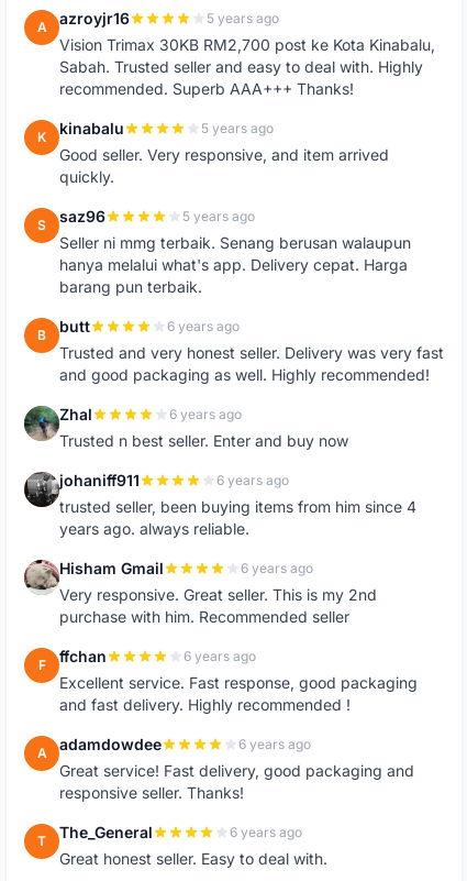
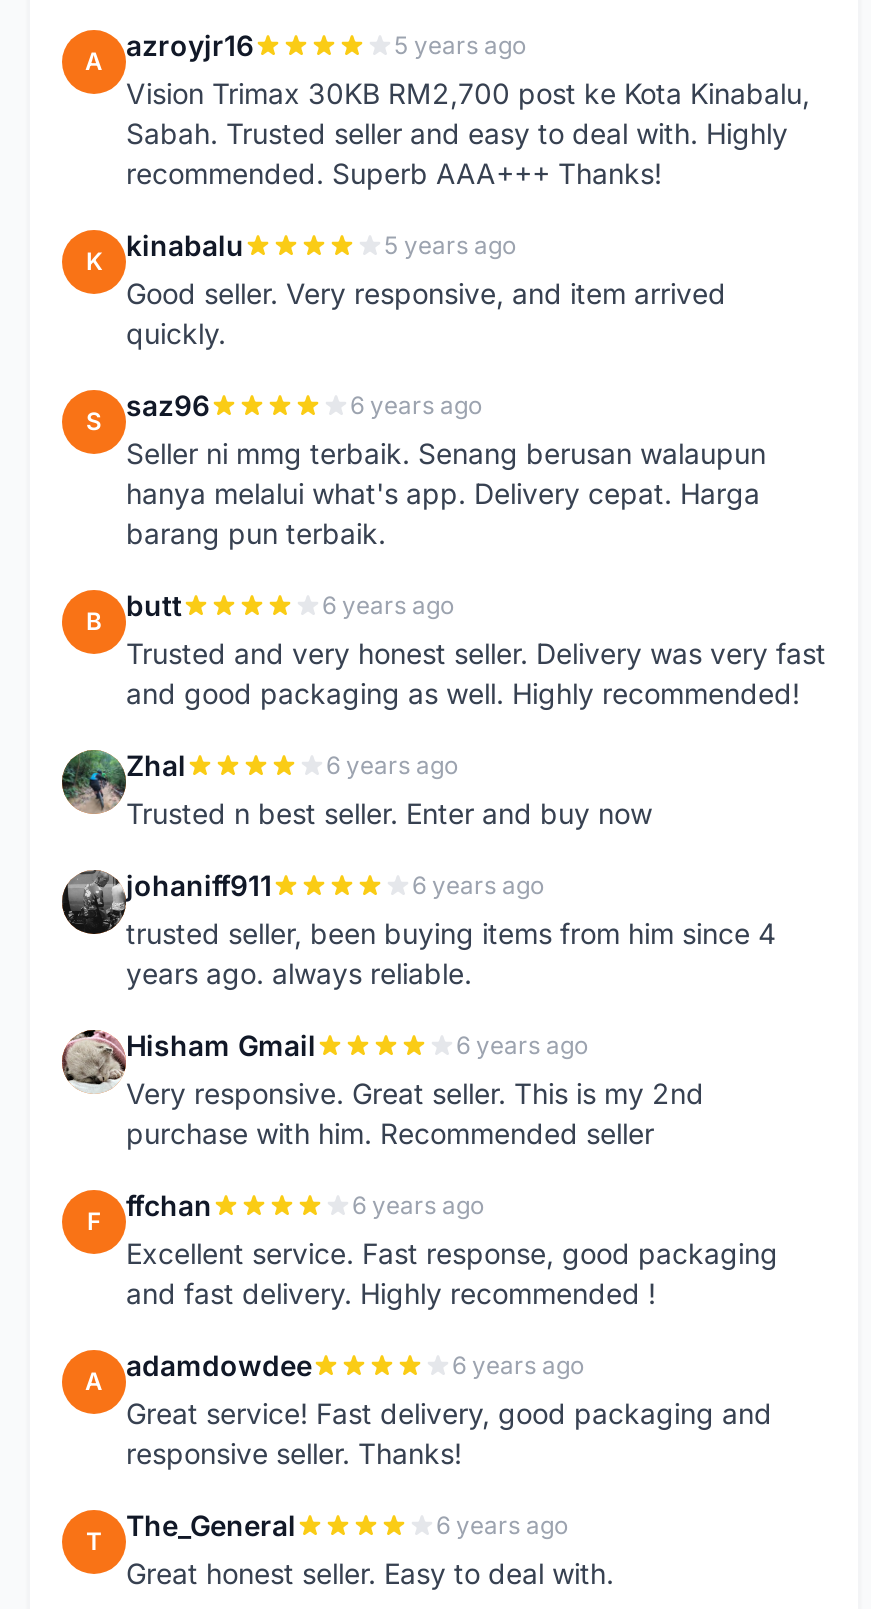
[182,208,255,224] 5 years ago -> [350,390,482,420] 6 years ago

